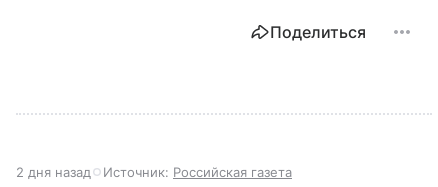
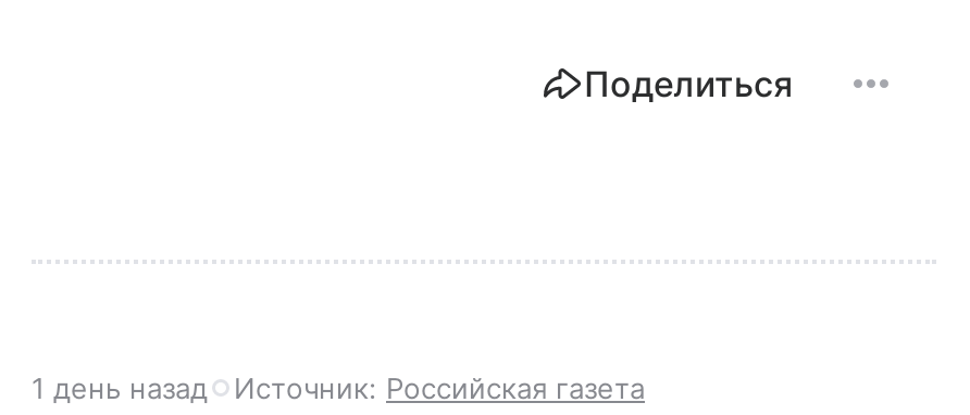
[16,164,292,180] 2 дня назад Источник: Российская газета -> [32,371,645,406] 1 день назад Источник: Российская газета

